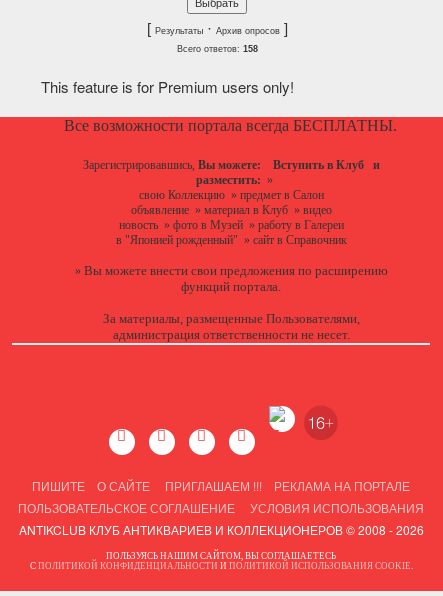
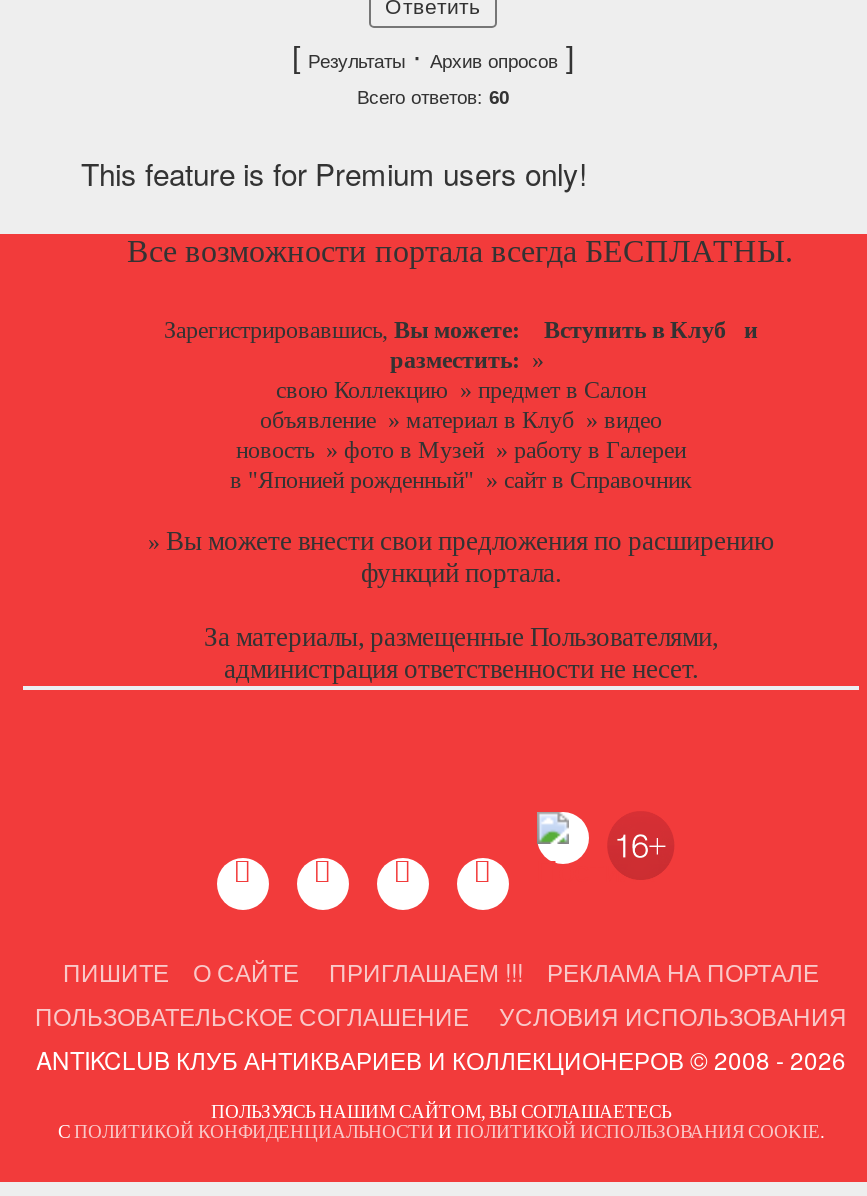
[176,44,257,54] Всего ответов: 158 -> [357,88,509,108] Всего ответов: 60

